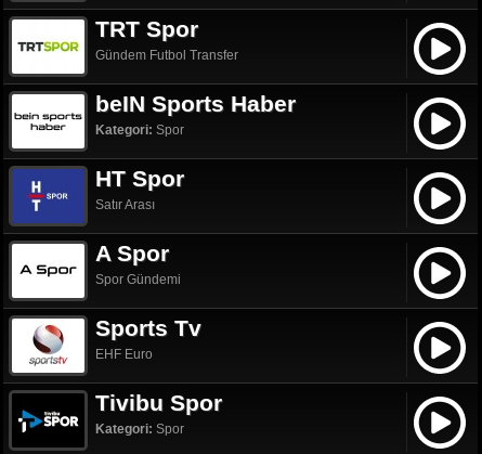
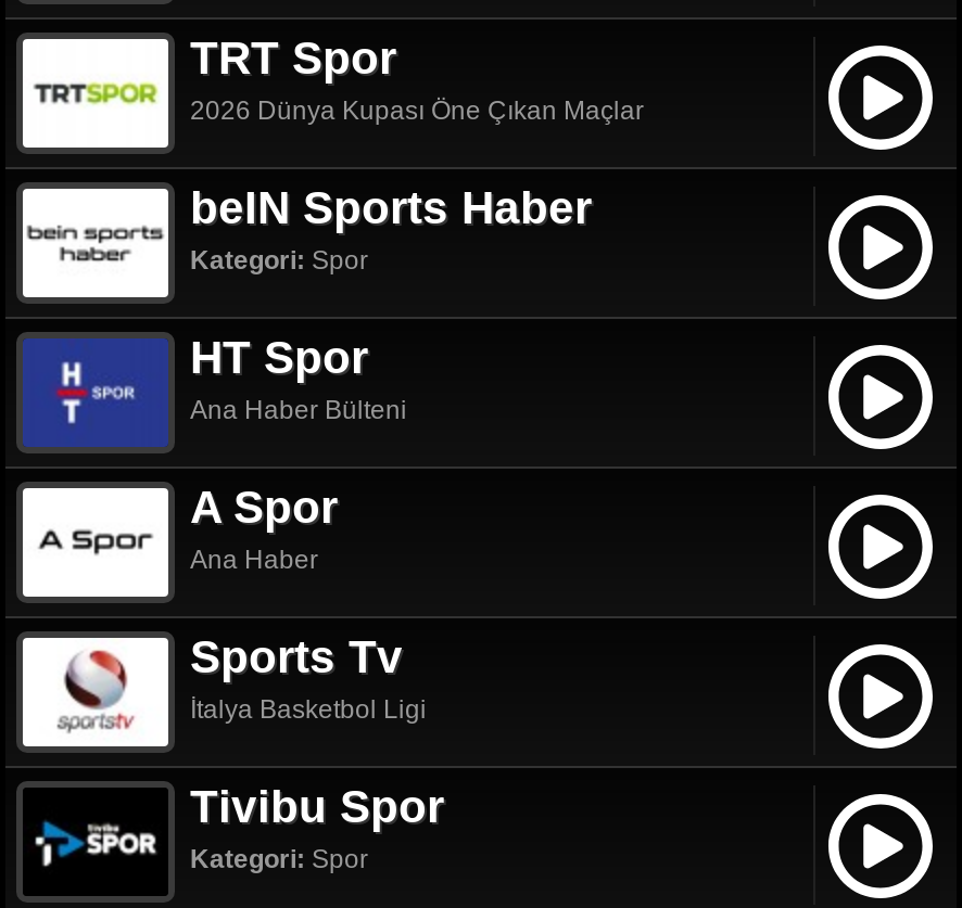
[95,48,238,63] Gündem Futbol Transfer -> [190,95,644,126] 2026 Dünya Kupası Öne Çıkan Maçlar
[95,197,155,212] Satır Arası -> [190,395,407,425] Ana Haber Bülteni
[95,272,181,287] Spor Gündemi -> [190,544,318,575] Ana Haber
[95,347,153,362] EHF Euro -> [190,694,427,724] İtalya Basketbol Ligi

